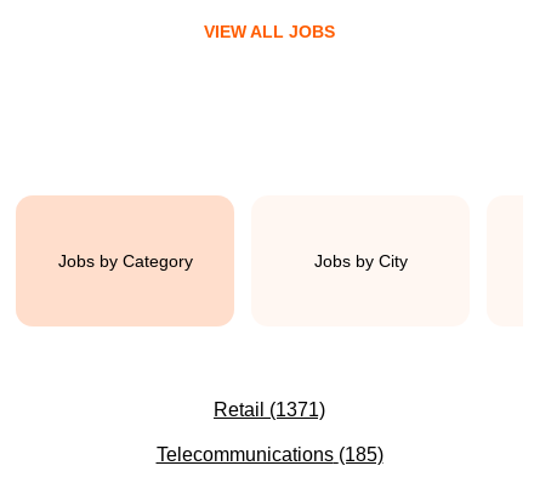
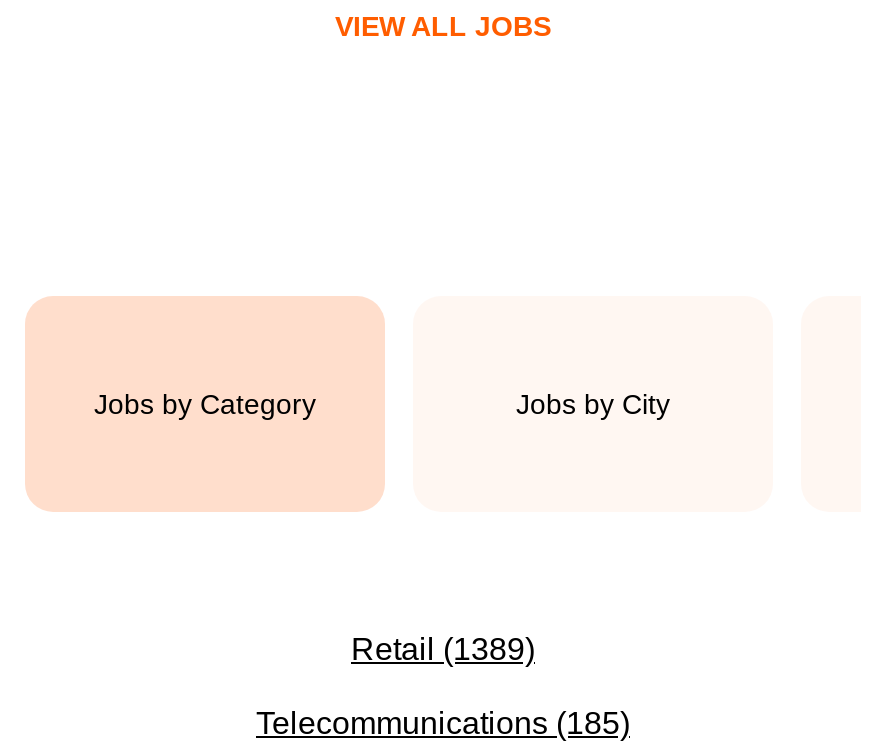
[214,399,325,420] Retail (1371) -> [351,632,535,666] Retail (1389)

